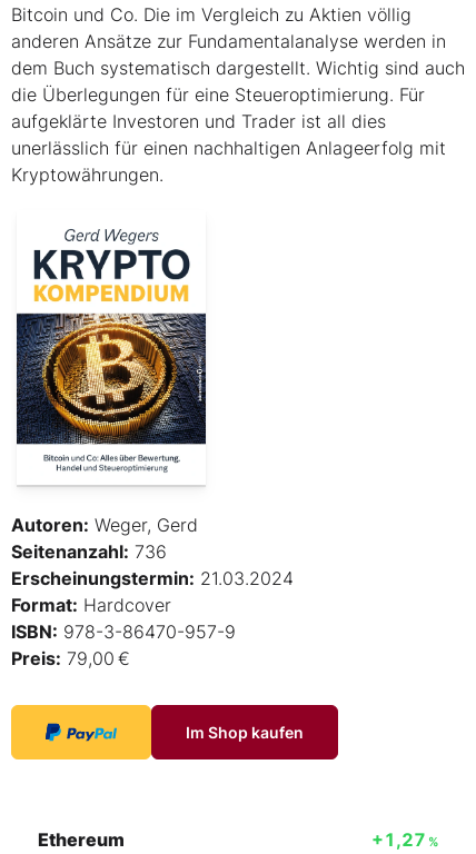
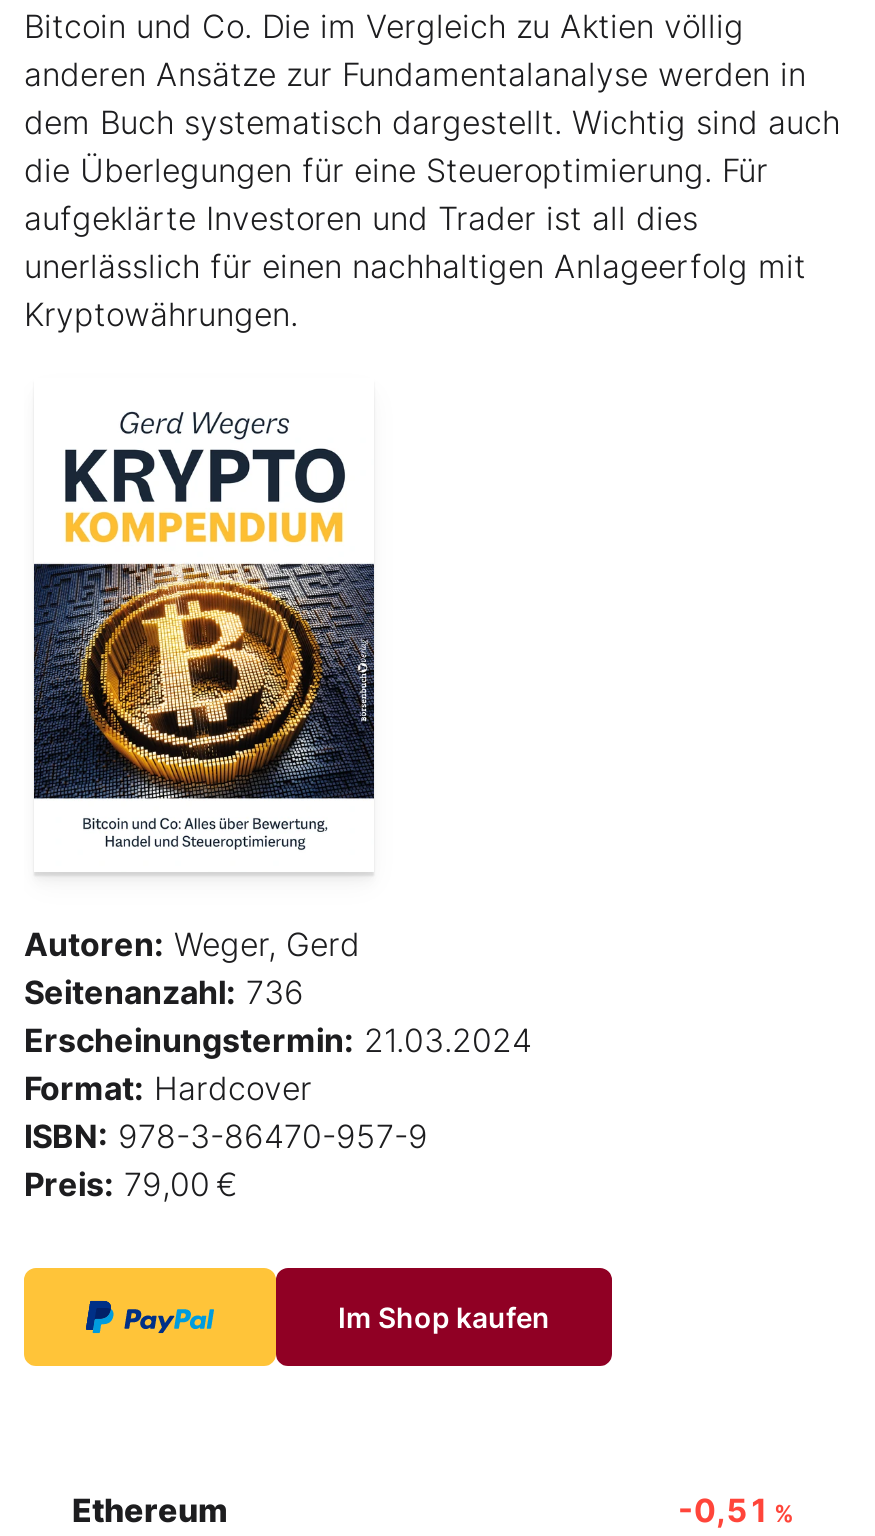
[371,829,438,851] +1,27 % -> [678,1491,792,1531] -0,51 %

